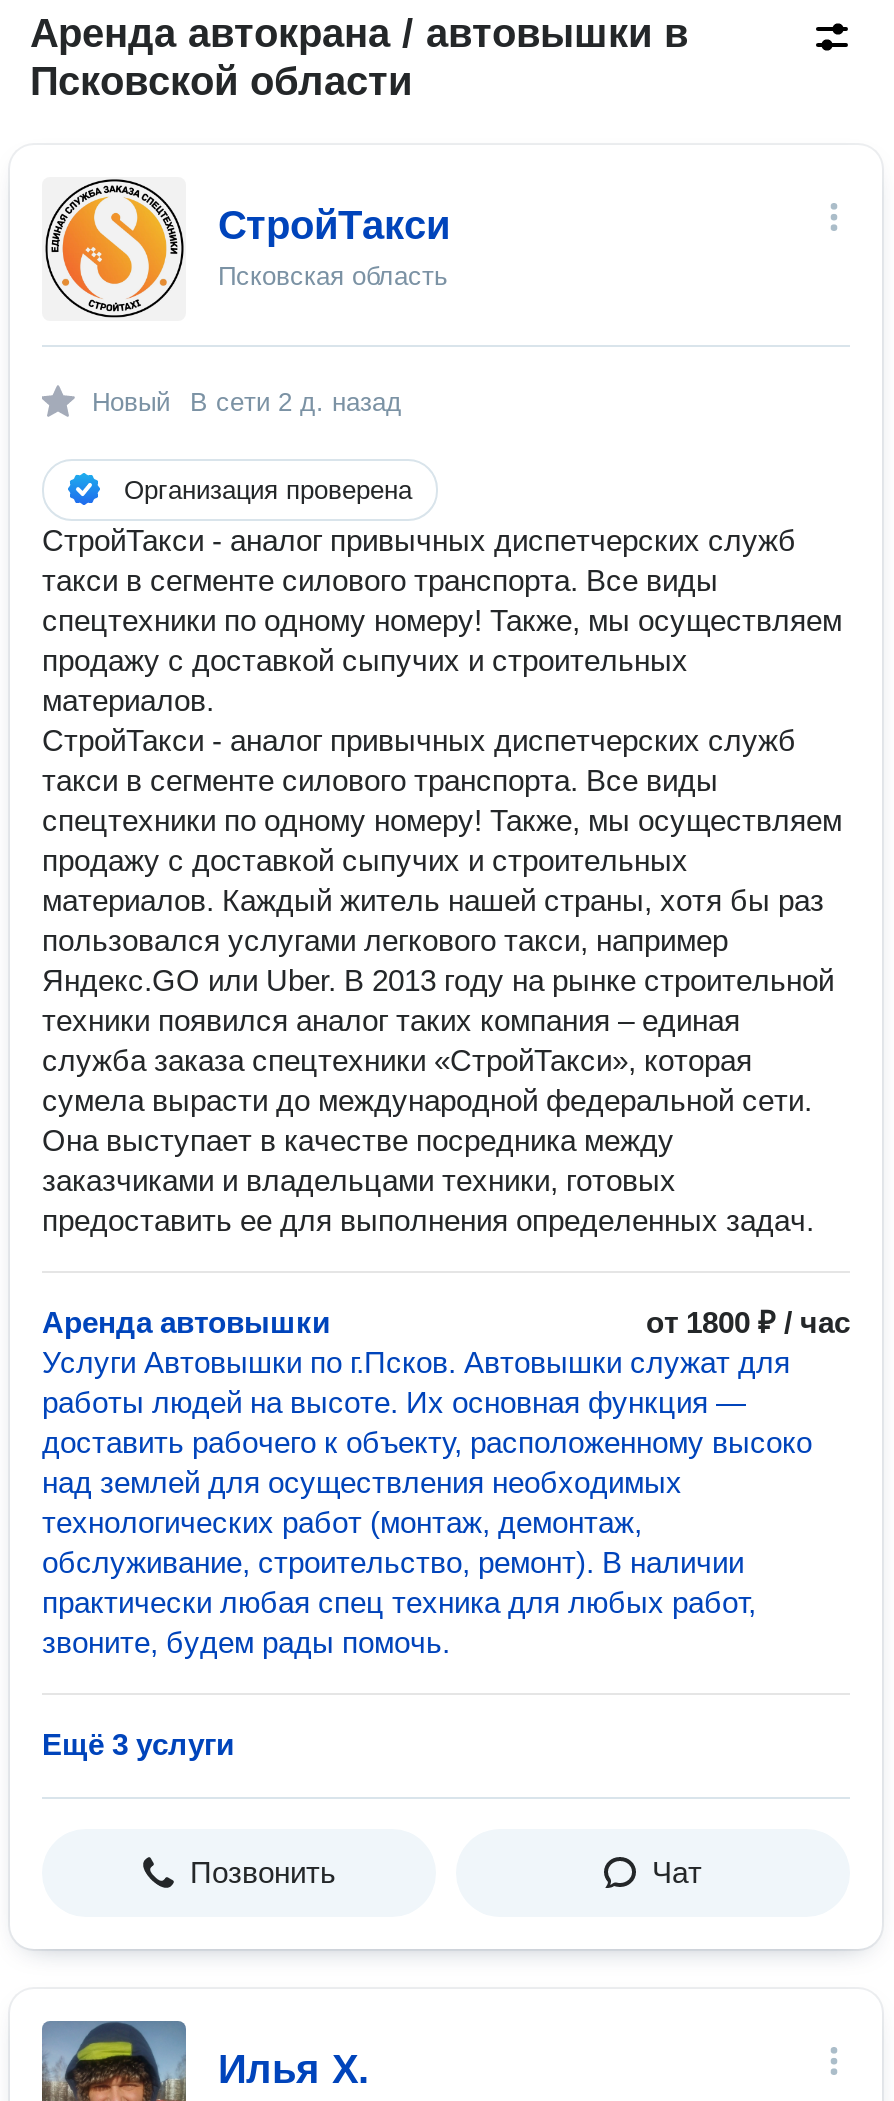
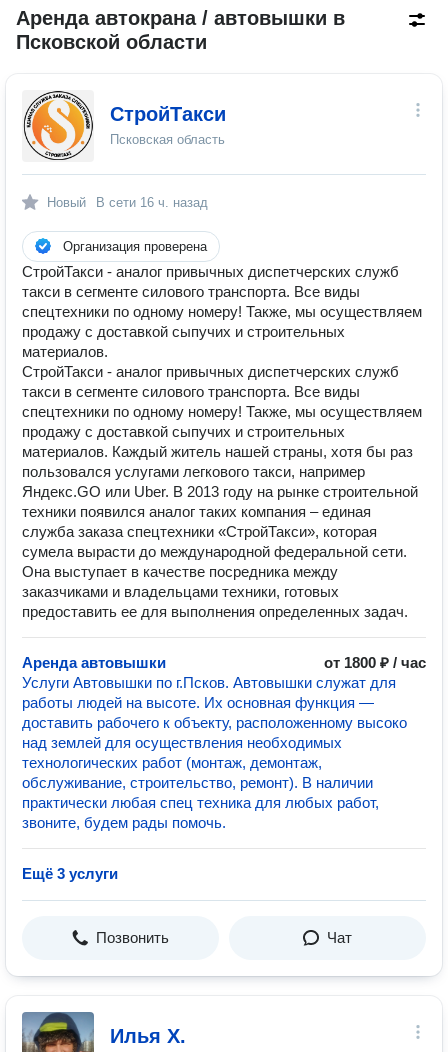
[92,387,402,417] Новый В сети 2 д. назад -> [47,195,208,210] Новый В сети 16 ч. назад

